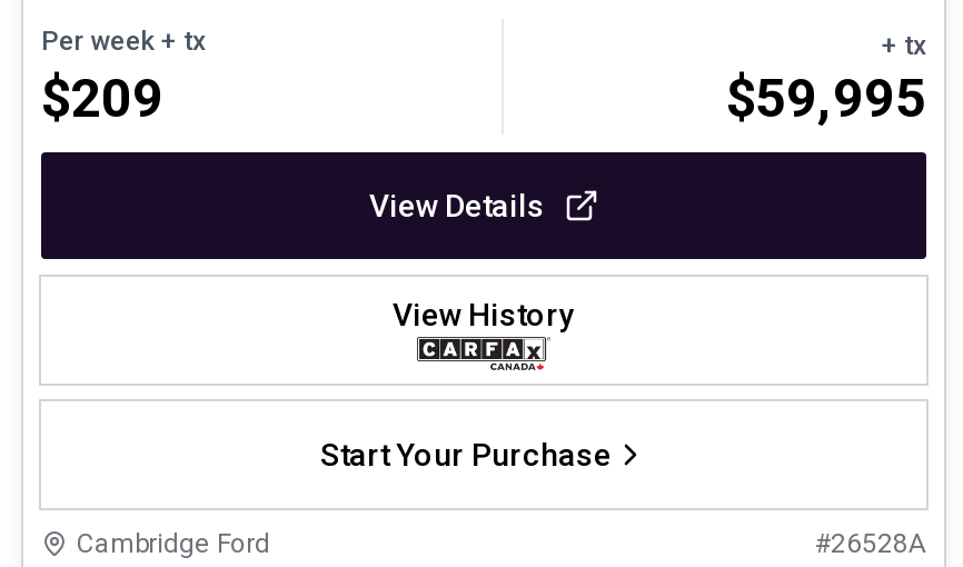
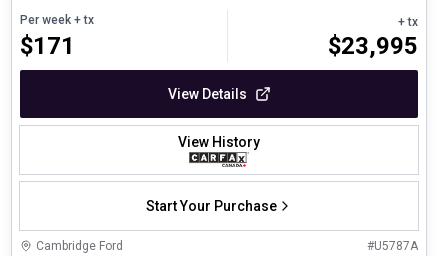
[41,68,163,131] $209 -> [20,32,75,60] $171
[726,68,926,131] $59,995 -> [328,32,418,60] $23,995
[815,529,926,560] #26528A -> [367,239,418,253] #U5787A

